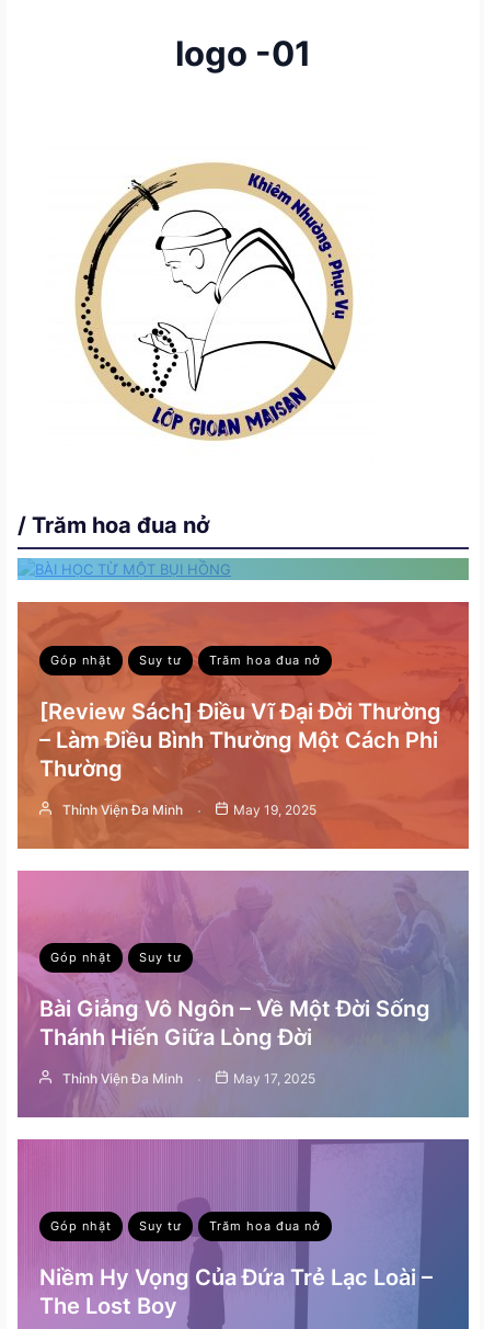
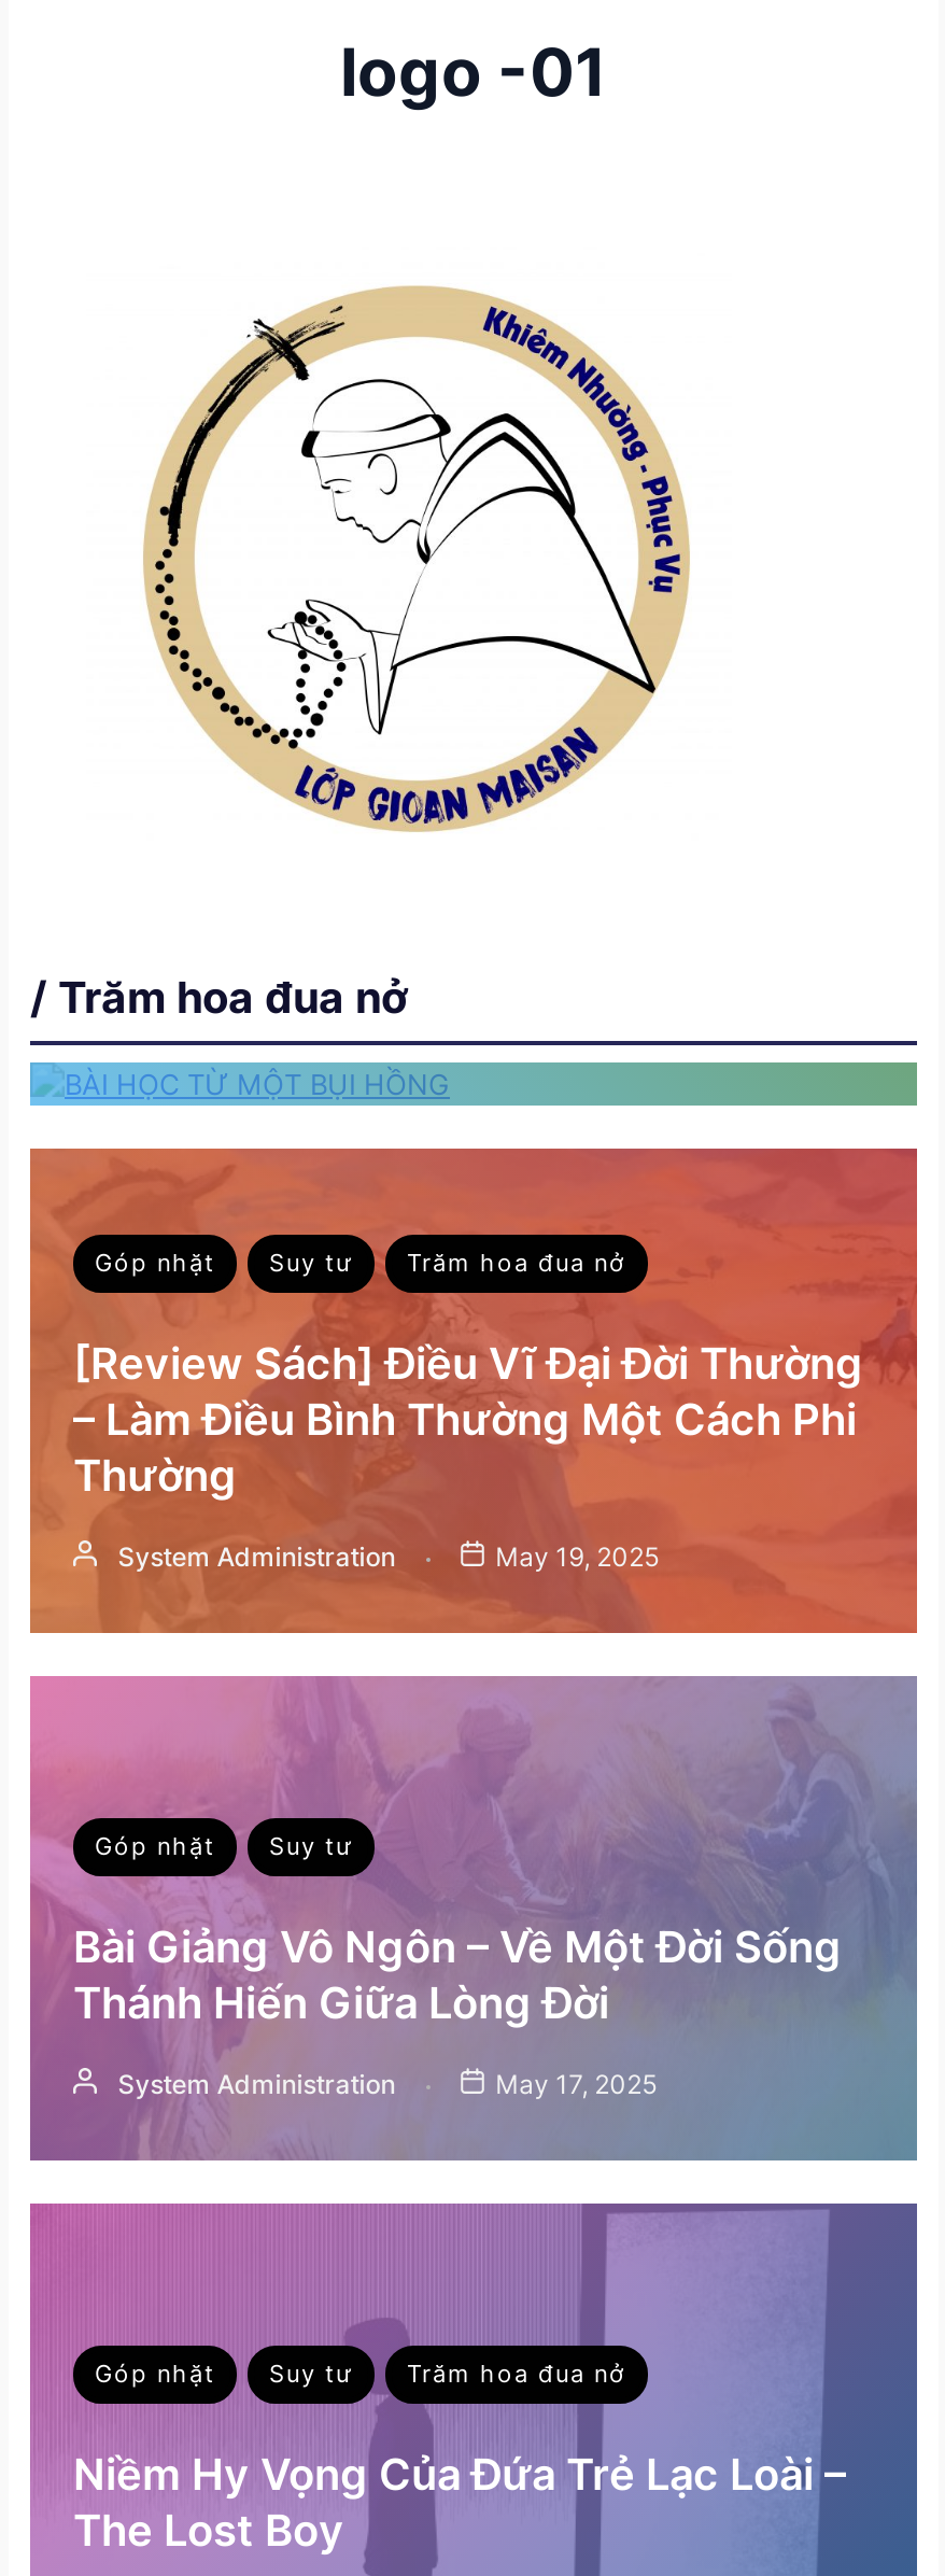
[62,801,183,818] Thỉnh Viện Đa Minh -> [118,1540,396,1572] System Administration
[62,1070,183,1086] Thỉnh Viện Đa Minh -> [118,2067,396,2100] System Administration

